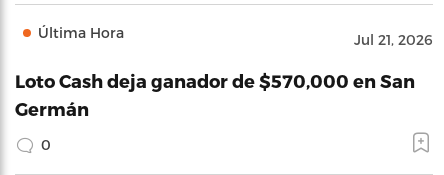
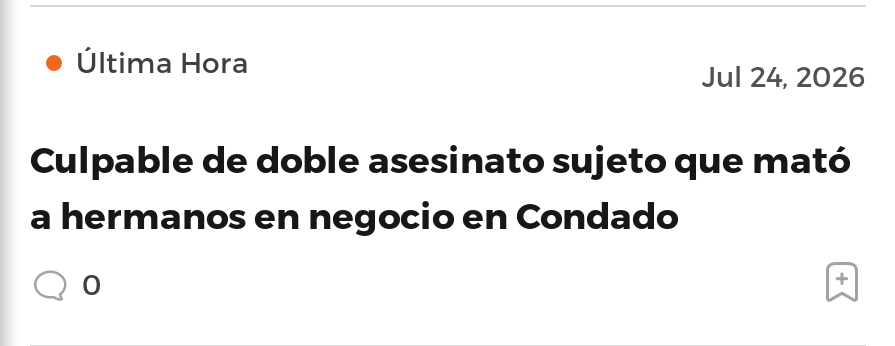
[354,31,433,48] Jul 21, 2026 -> [702,58,866,92] Jul 24, 2026
[15,70,415,119] Loto Cash deja ganador de $570,000 en San | Germán -> [30,136,850,234] Culpable de doble asesinato sujeto que mató | a hermanos en negocio en Condado

